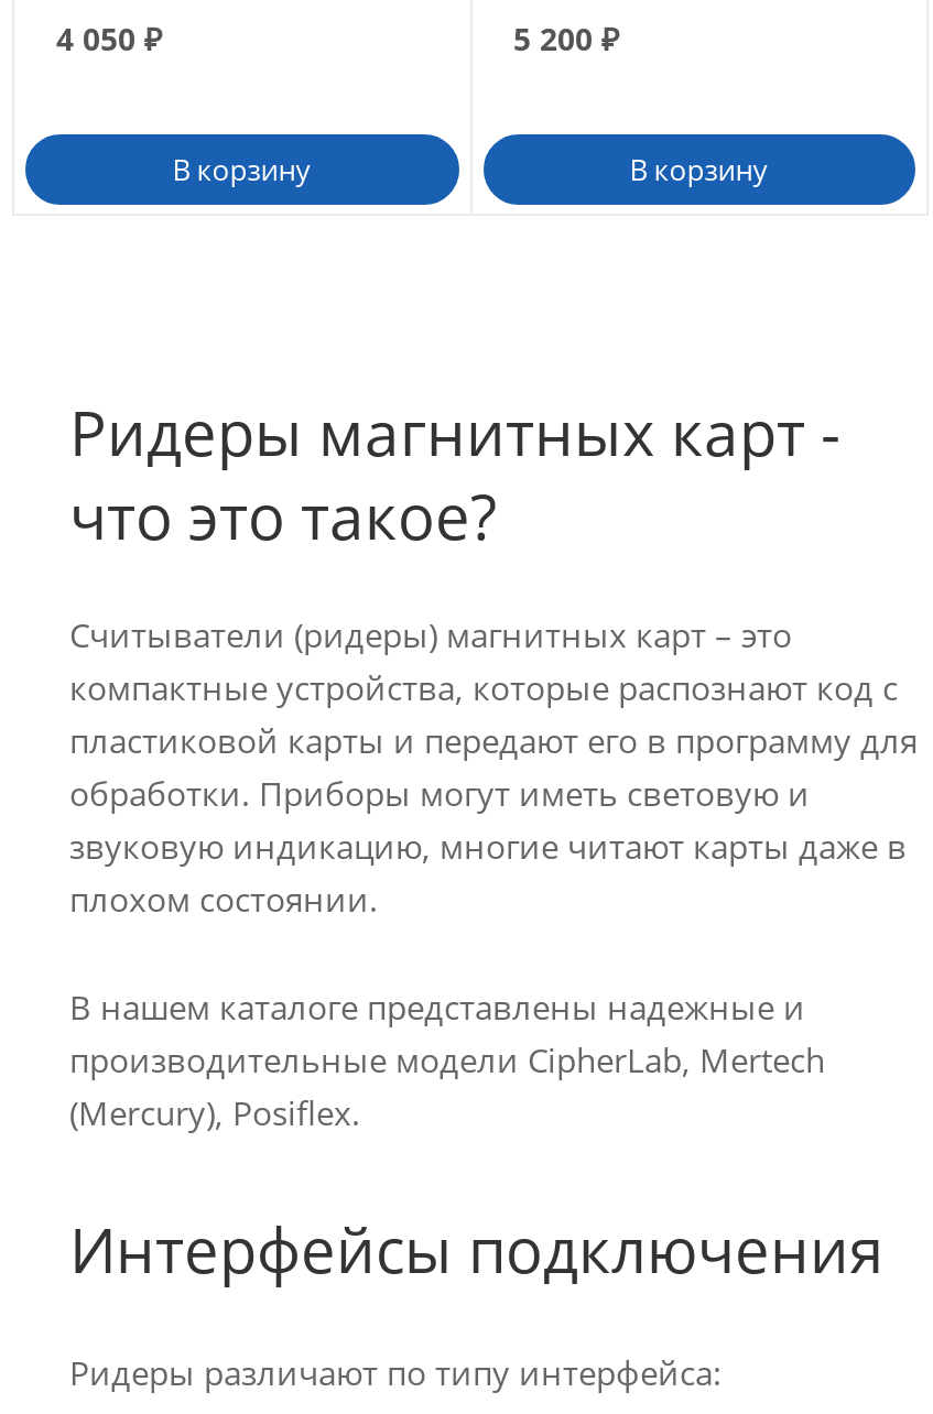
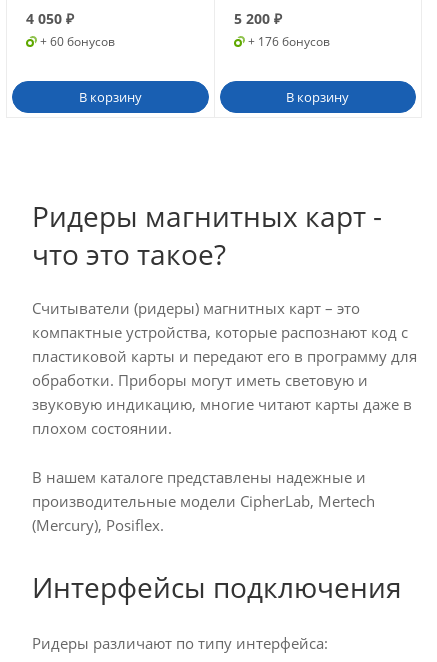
none -> [40,33,115,50] + 60 бонусов
none -> [247,33,329,50] + 176 бонусов

